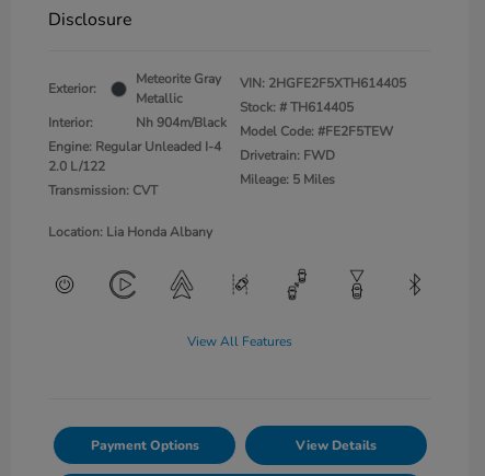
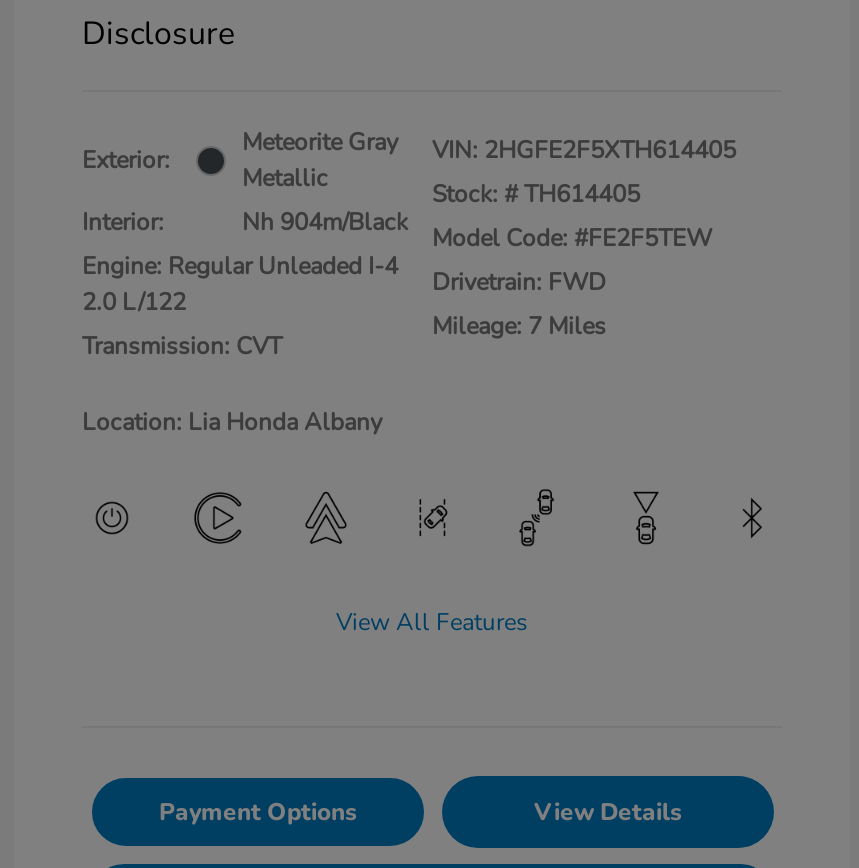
[240,171,335,188] Mileage: 5 Miles -> [432,310,606,342] Mileage: 7 Miles

